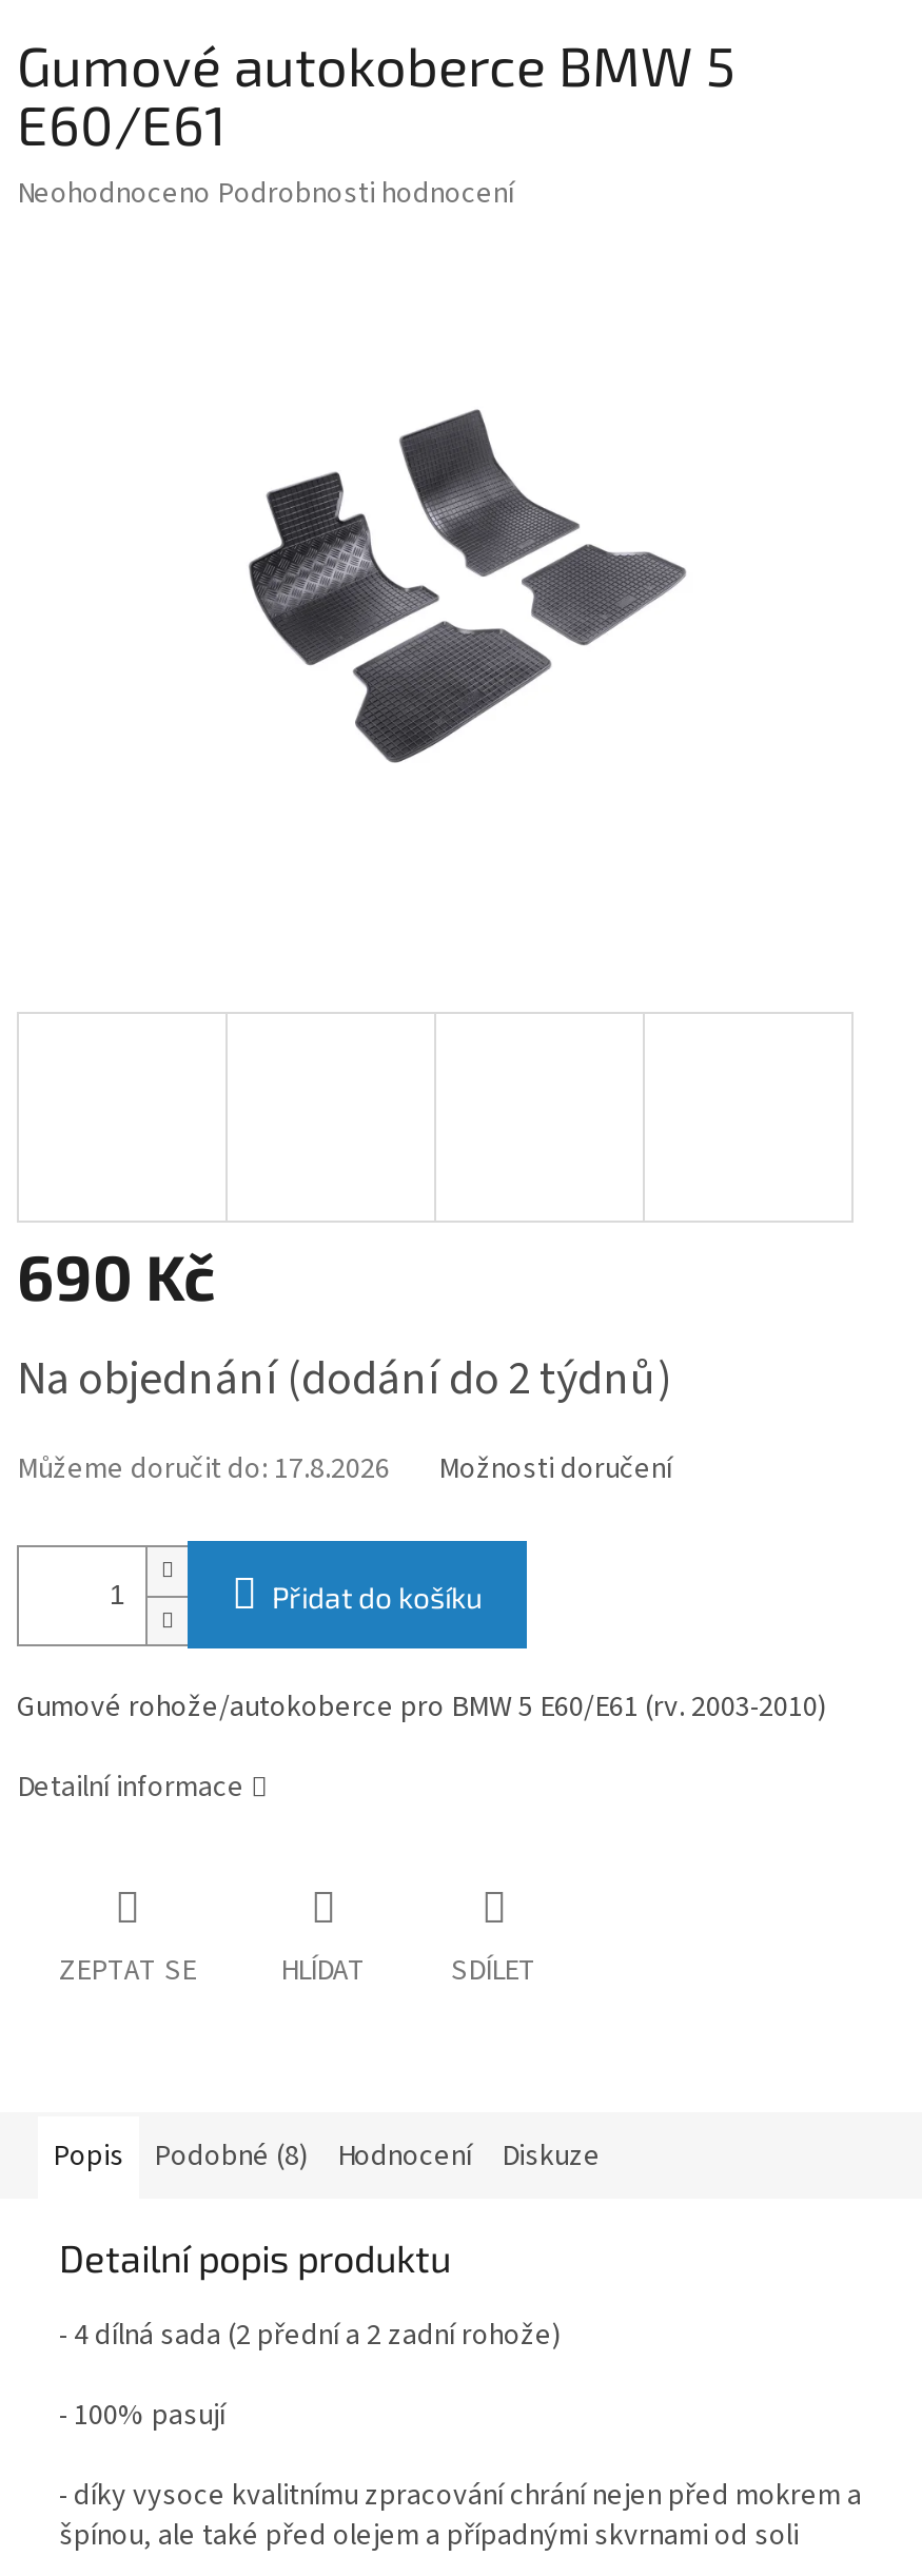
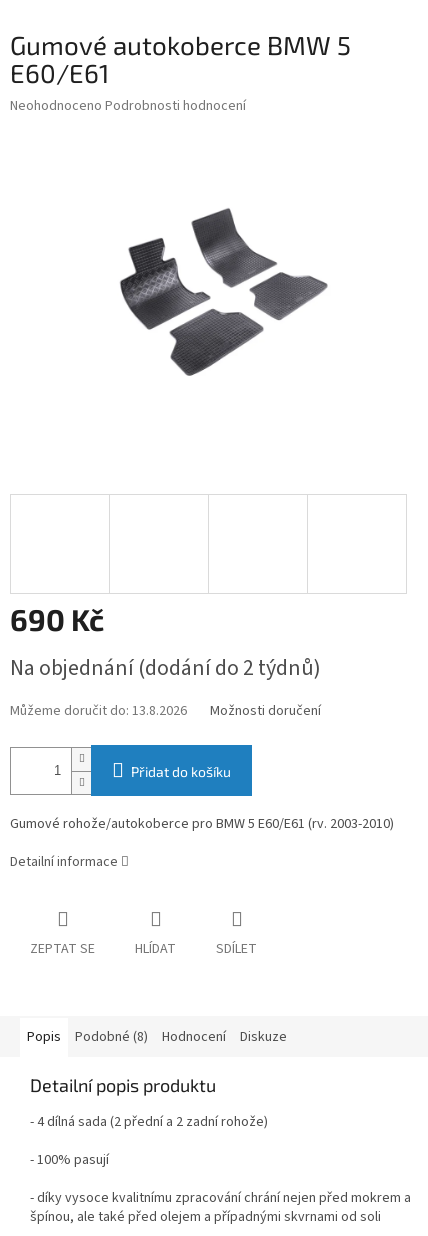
[17,1449,390,1491] Můžeme doručit do: 17.8.2026 -> [10,701,187,721] Můžeme doručit do: 13.8.2026

